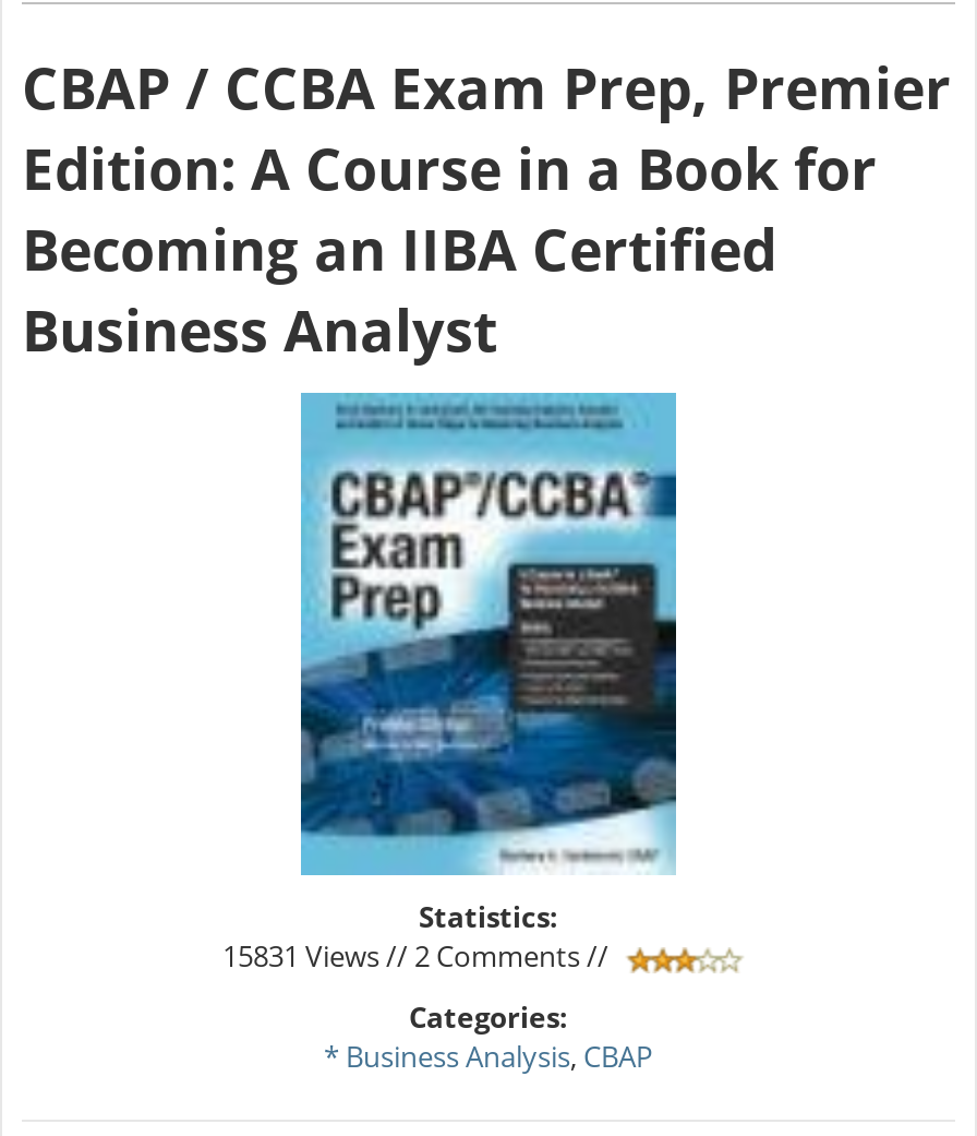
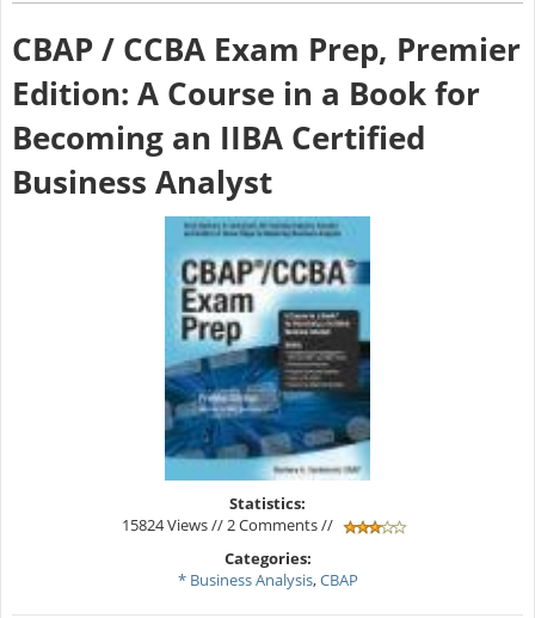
[222,937,615,976] 15831 Views // 2 Comments // -> [122,514,337,536] 15824 Views // 2 Comments //

